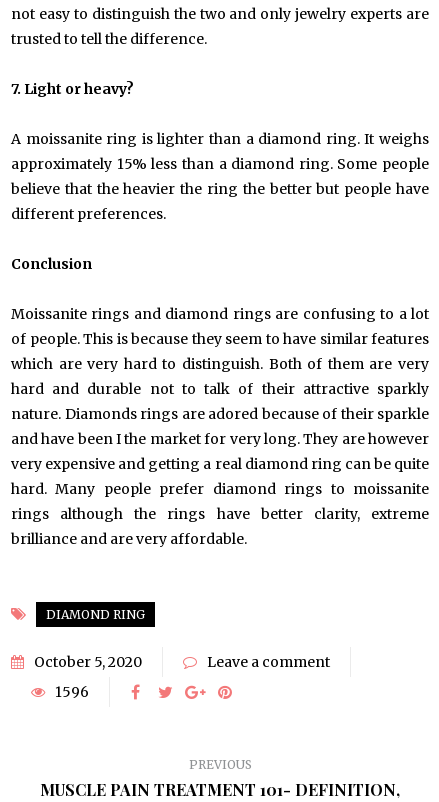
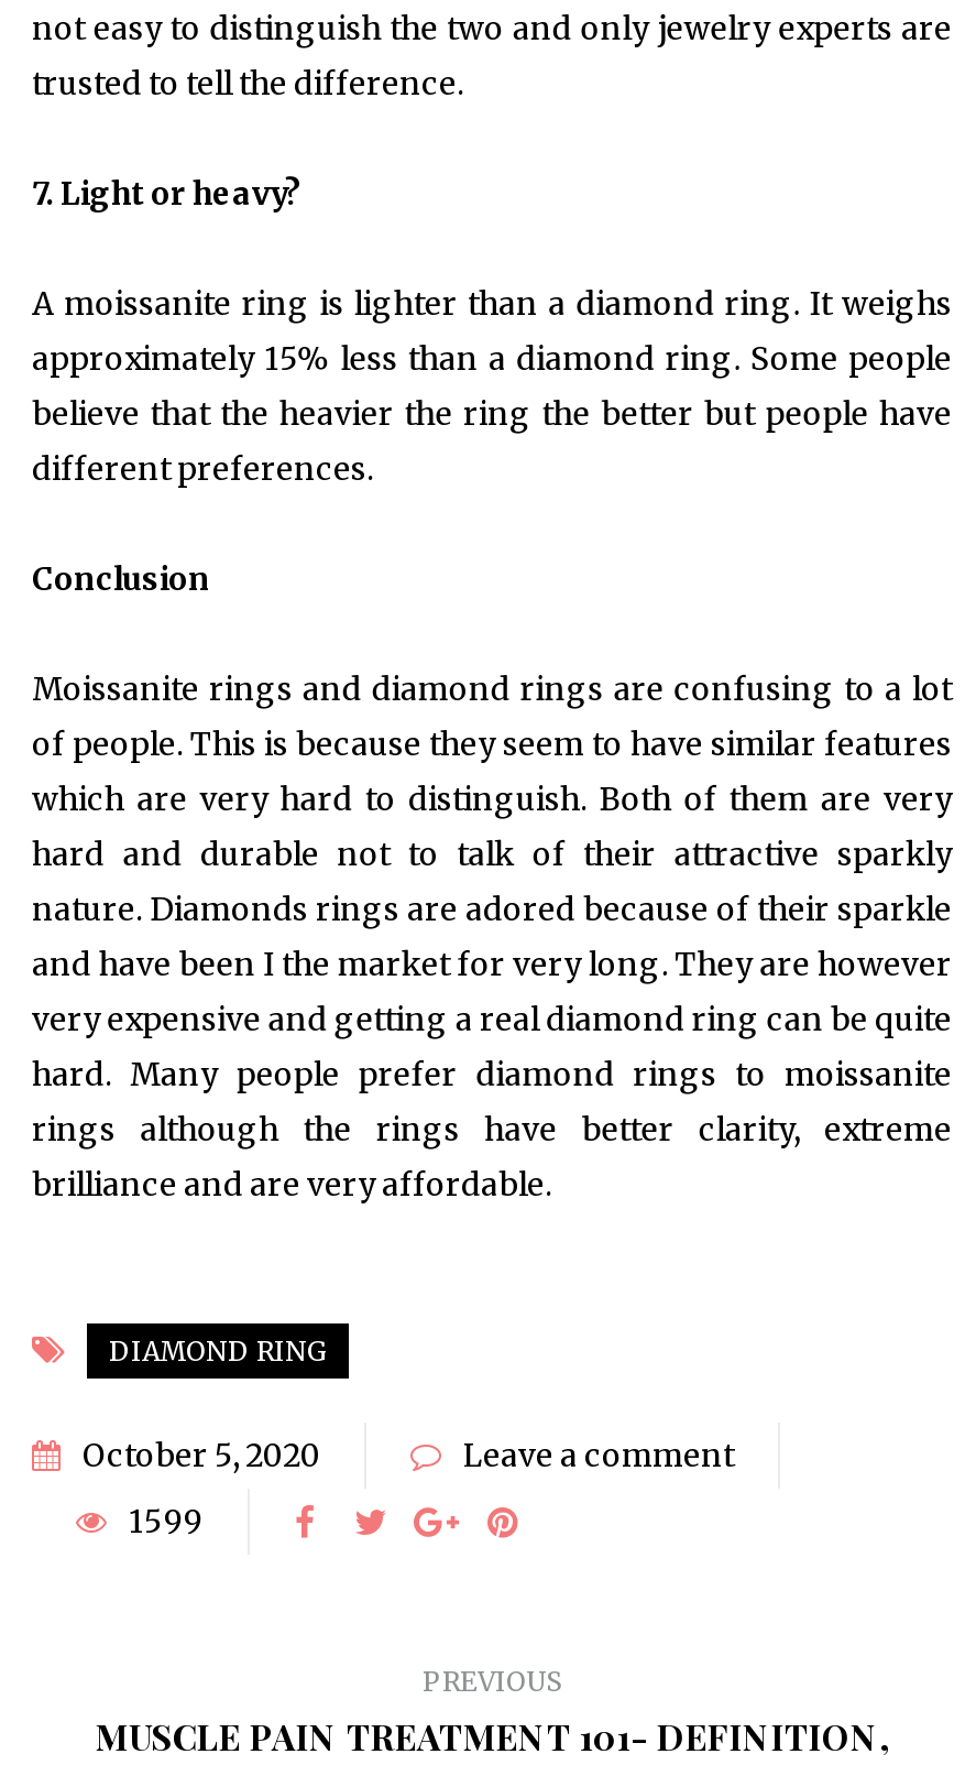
[55,683,89,701] 1596 -> [129,1503,204,1543] 1599

